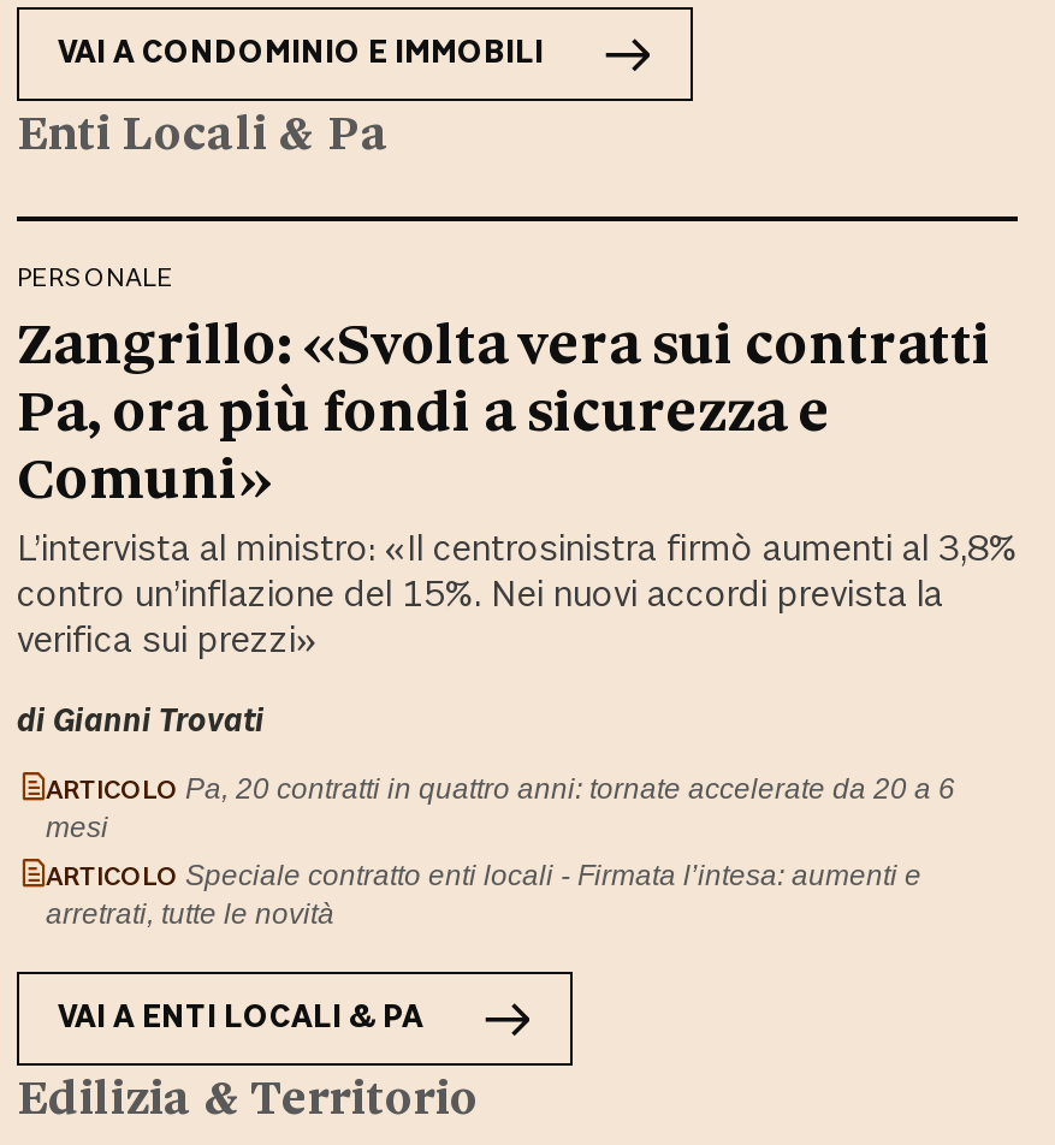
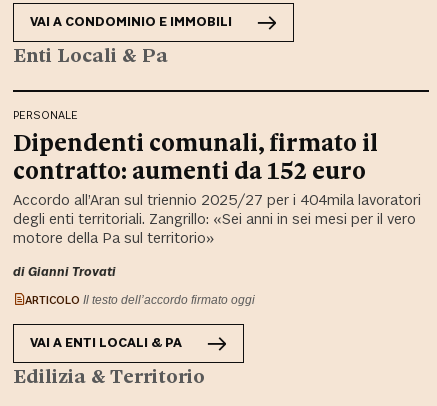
[17,299,1018,664] Zangrillo: «Svolta vera sui contratti | Pa, ora più fondi a sicurezza e | Comuni» | L’intervista al ministro: «Il centrosinistra firmò aumenti al 3,8% | contro un’inflazione del 15%. Nei nuovi accordi prevista la | verifica sui prezzi» -> [13,124,421,248] Dipendenti comunali, firmato il | contratto: aumenti da 152 euro | Accordo all’Aran sul triennio 2025/27 per i 404mila lavoratori | degli enti territoriali. Zangrillo: «Sei anni in sei mesi per il vero | motore della Pa sul territorio»
[46,773,955,931] ARTICOLO Pa, 20 contratti in quattro anni: tornate accelerate da 20 a 6 | mesi | ARTICOLO Speciale contratto enti locali - Firmata l’intesa: aumenti e | arretrati, tutte le novità -> [25,293,255,308] ARTICOLO Il testo dell’accordo firmato oggi

